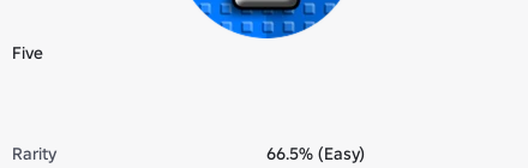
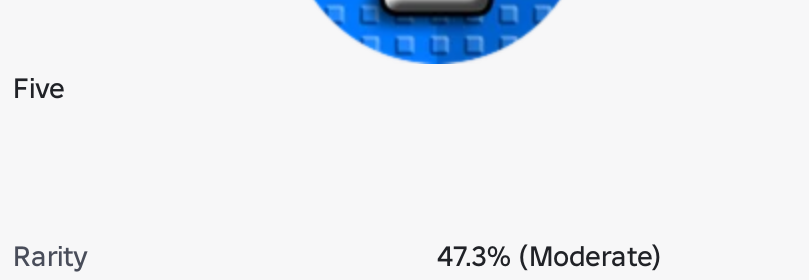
[266,142,365,164] 66.5% (Easy) -> [437,237,661,273] 47.3% (Moderate)

